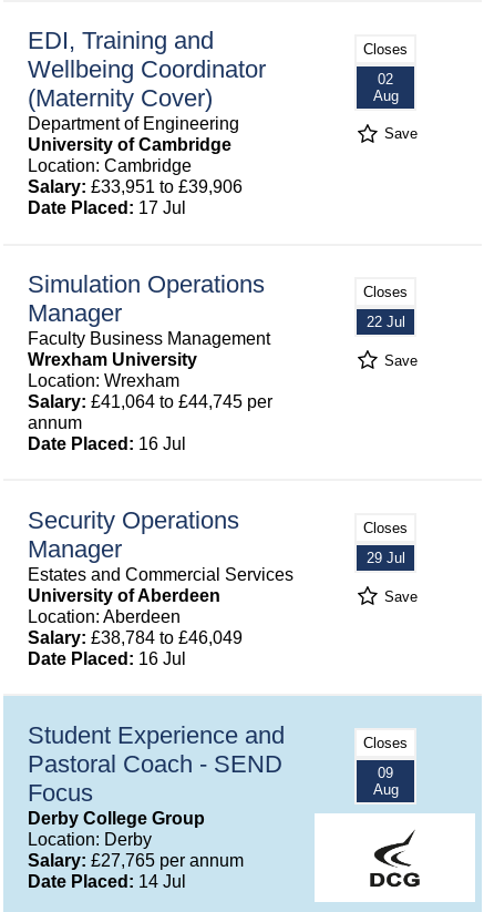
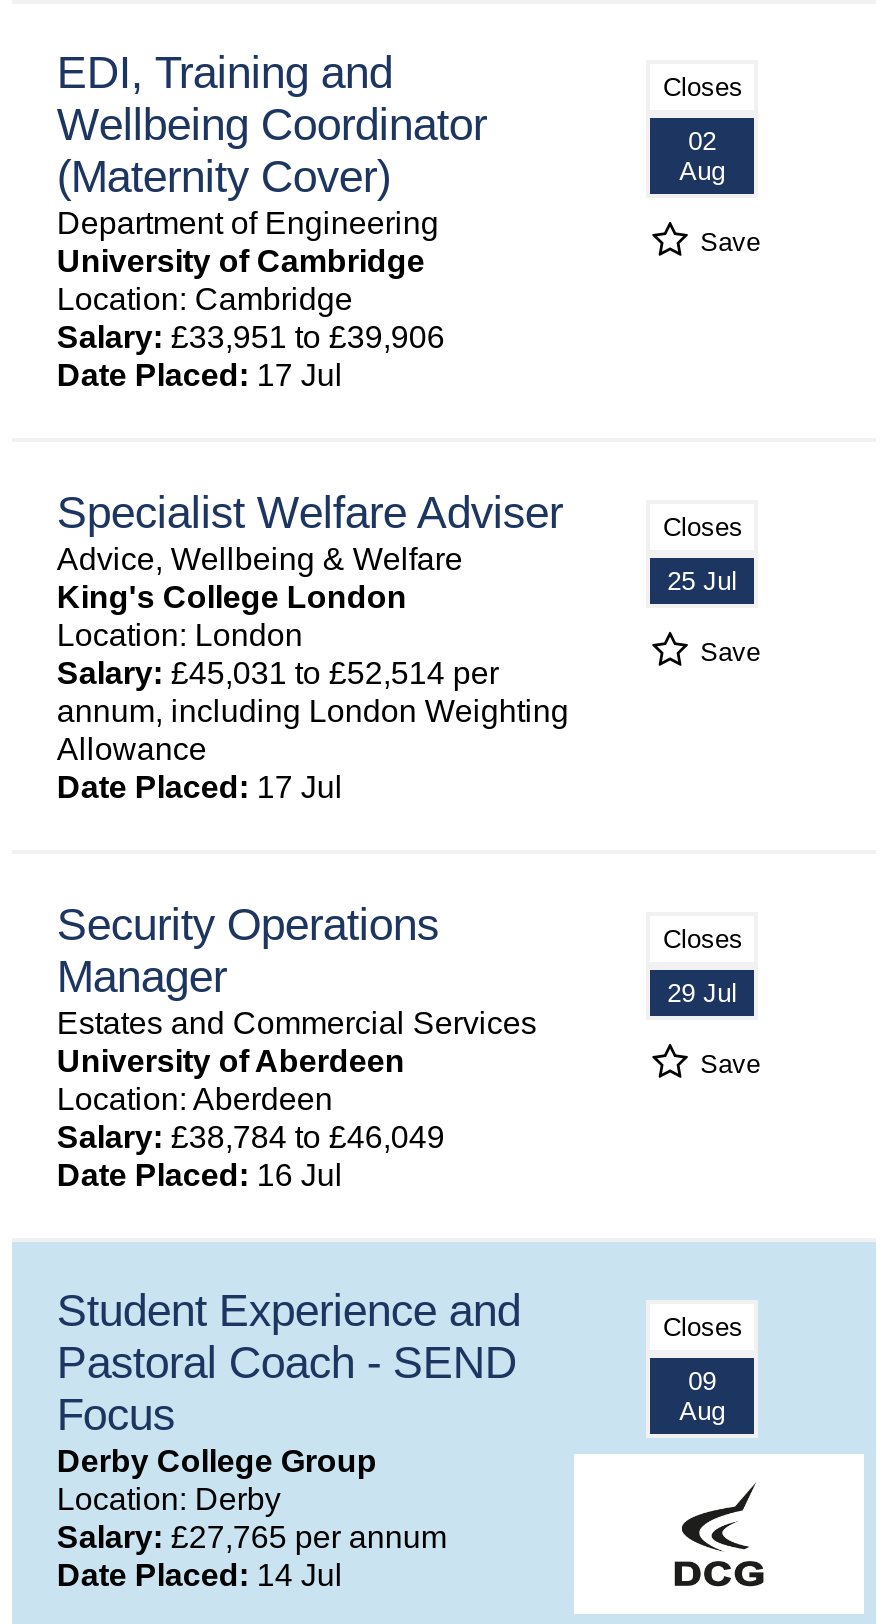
[28,270,273,453] Simulation Operations | Manager | Faculty Business Management | Wrexham University | Location: Wrexham | Salary: £41,064 to £44,745 per | annum | Date Placed: 16 Jul -> [57,488,569,804] Specialist Welfare Adviser | Advice, Wellbeing & Welfare | King's College London | Location: London | Salary: £45,031 to £52,514 per | annum, including London Weighting | Allowance | Date Placed: 17 Jul
[366,314,405,331] 22 Jul -> [667,567,737,597] 25 Jul

